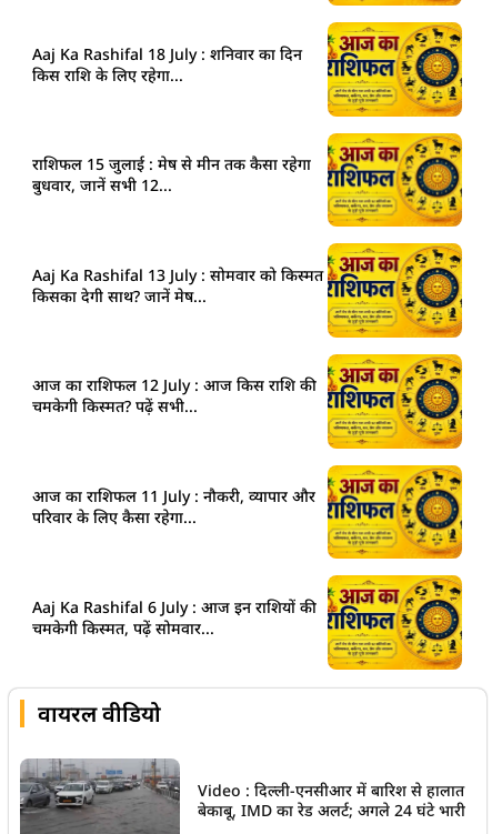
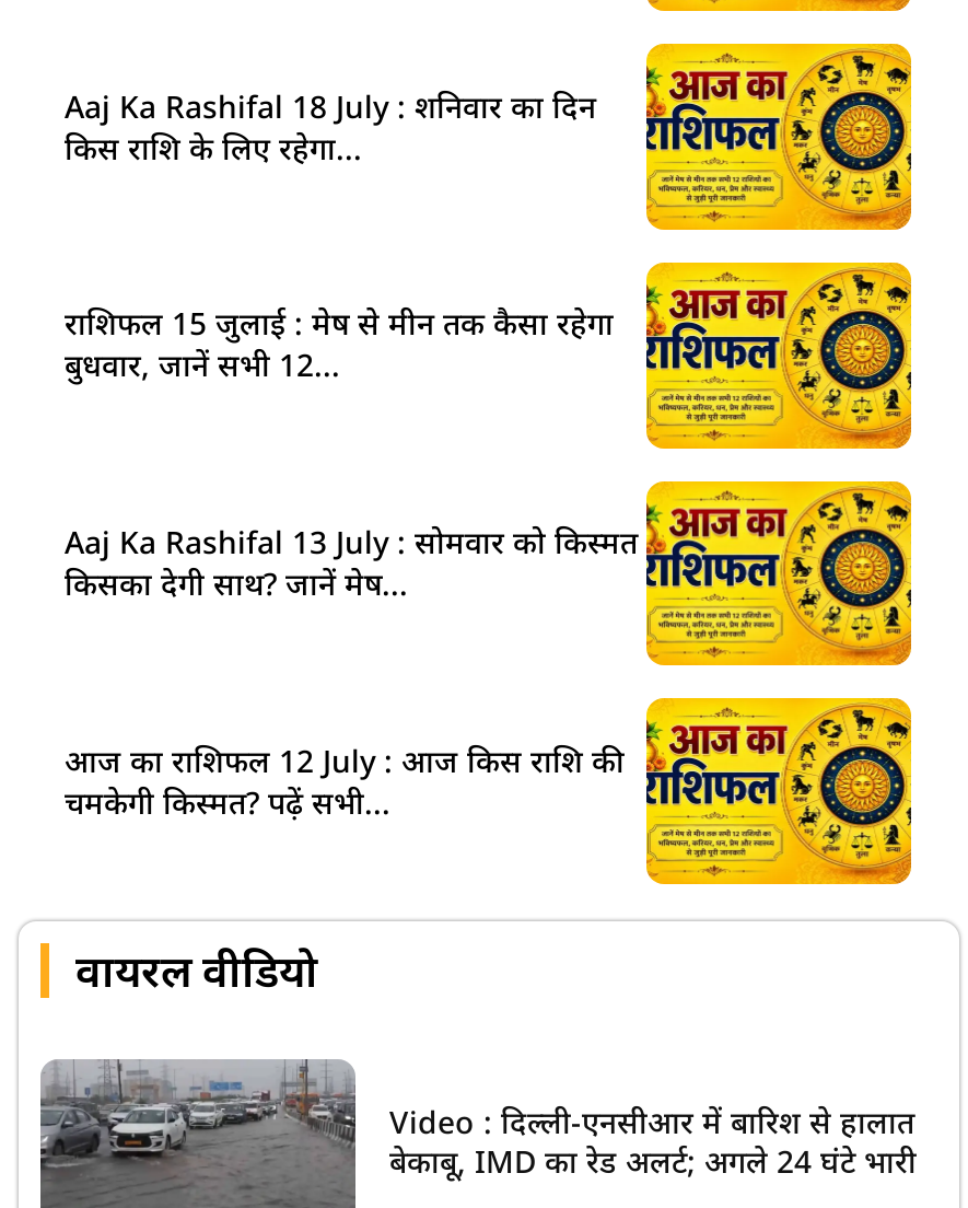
[32,485,315,527] आज का राशिफल 11 July : नौकरी, व्यापार और | परिवार के लिए कैसा रहेगा... -> none
[32,596,317,638] Aaj Ka Rashifal 6 July : आज इन राशियों की | चमकेगी किस्मत, पढ़ें सोमवार... -> none

